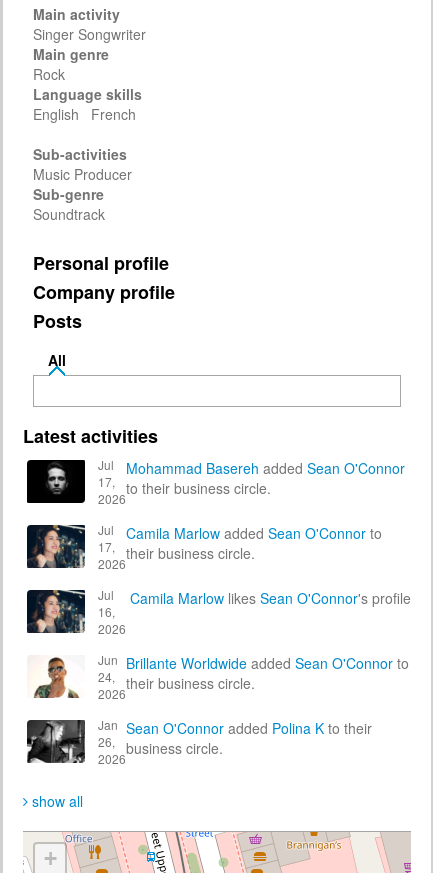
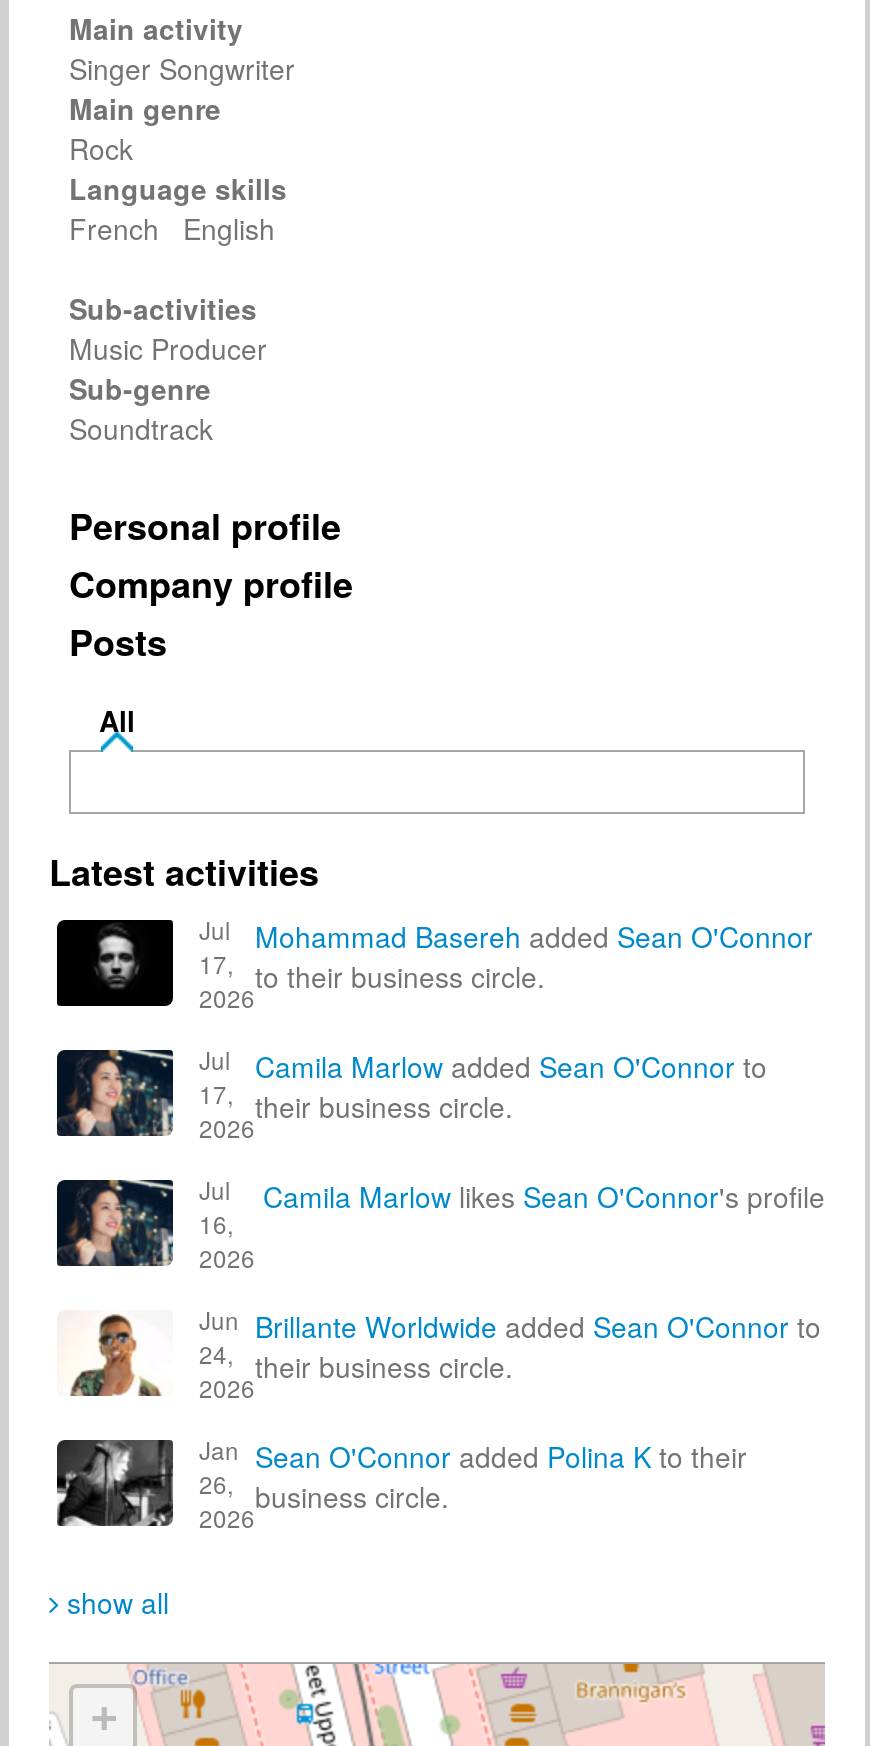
[33,104,144,124] English French -> [69,208,291,248] French English

